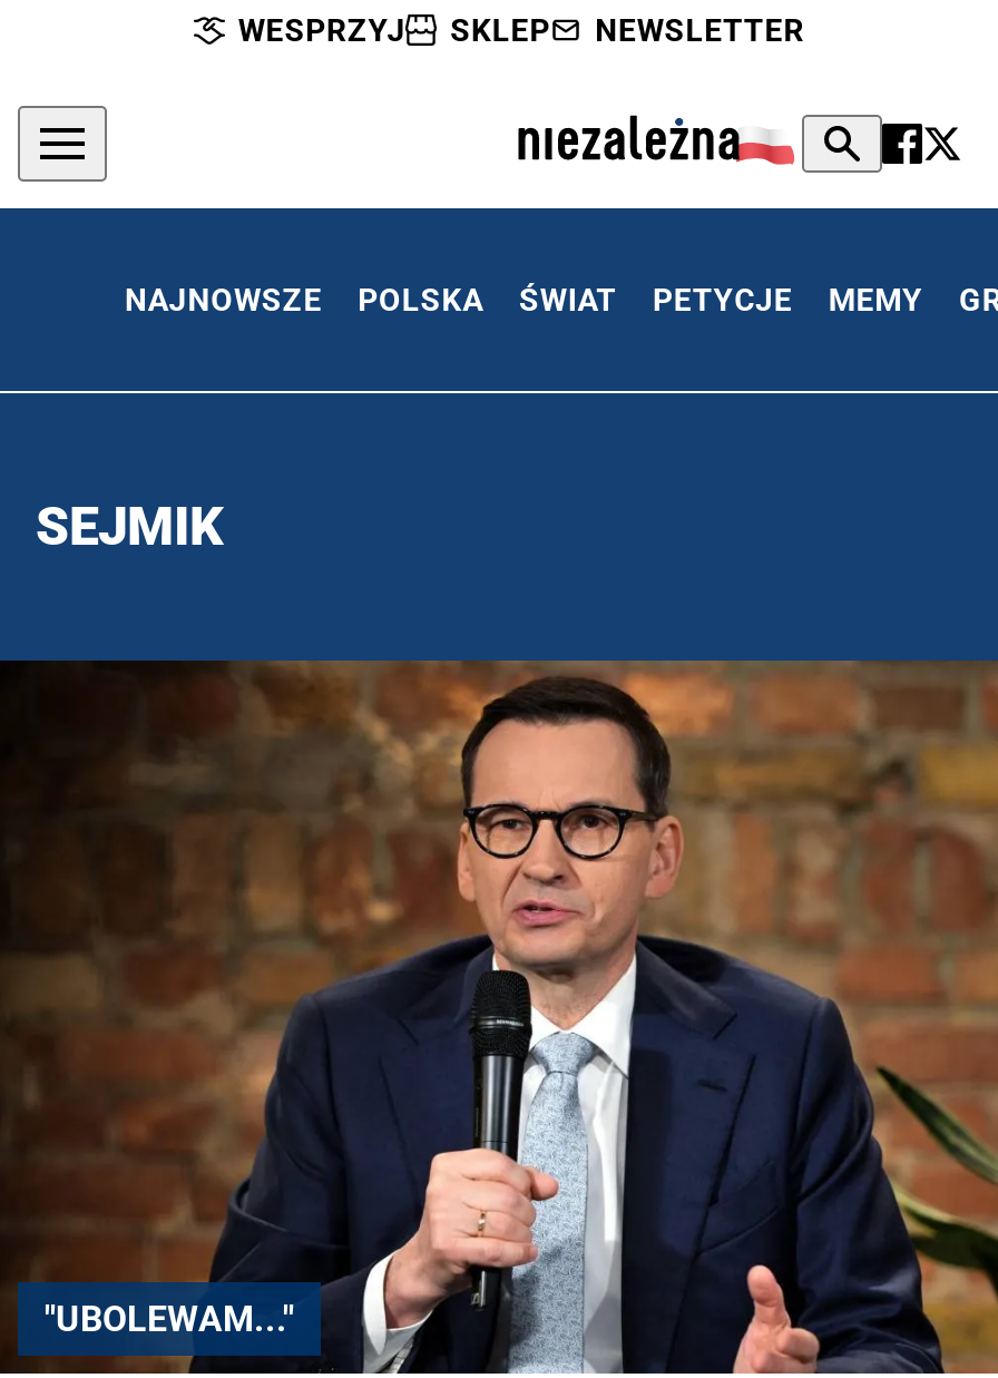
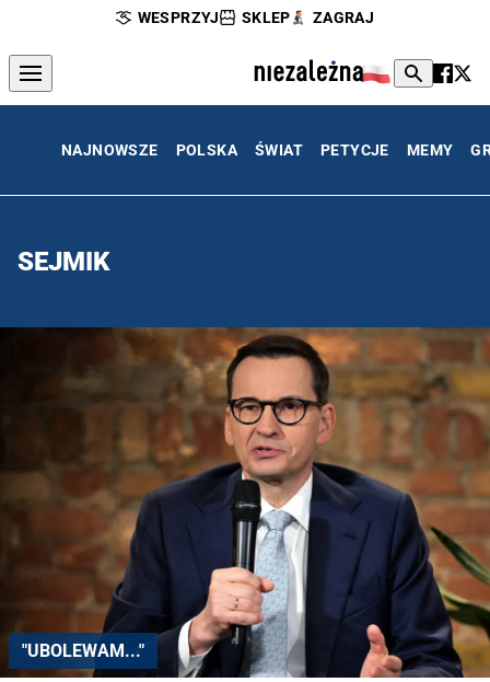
[595,12,804,48] NEWSLETTER -> [313,9,374,26] ZAGRAJ

